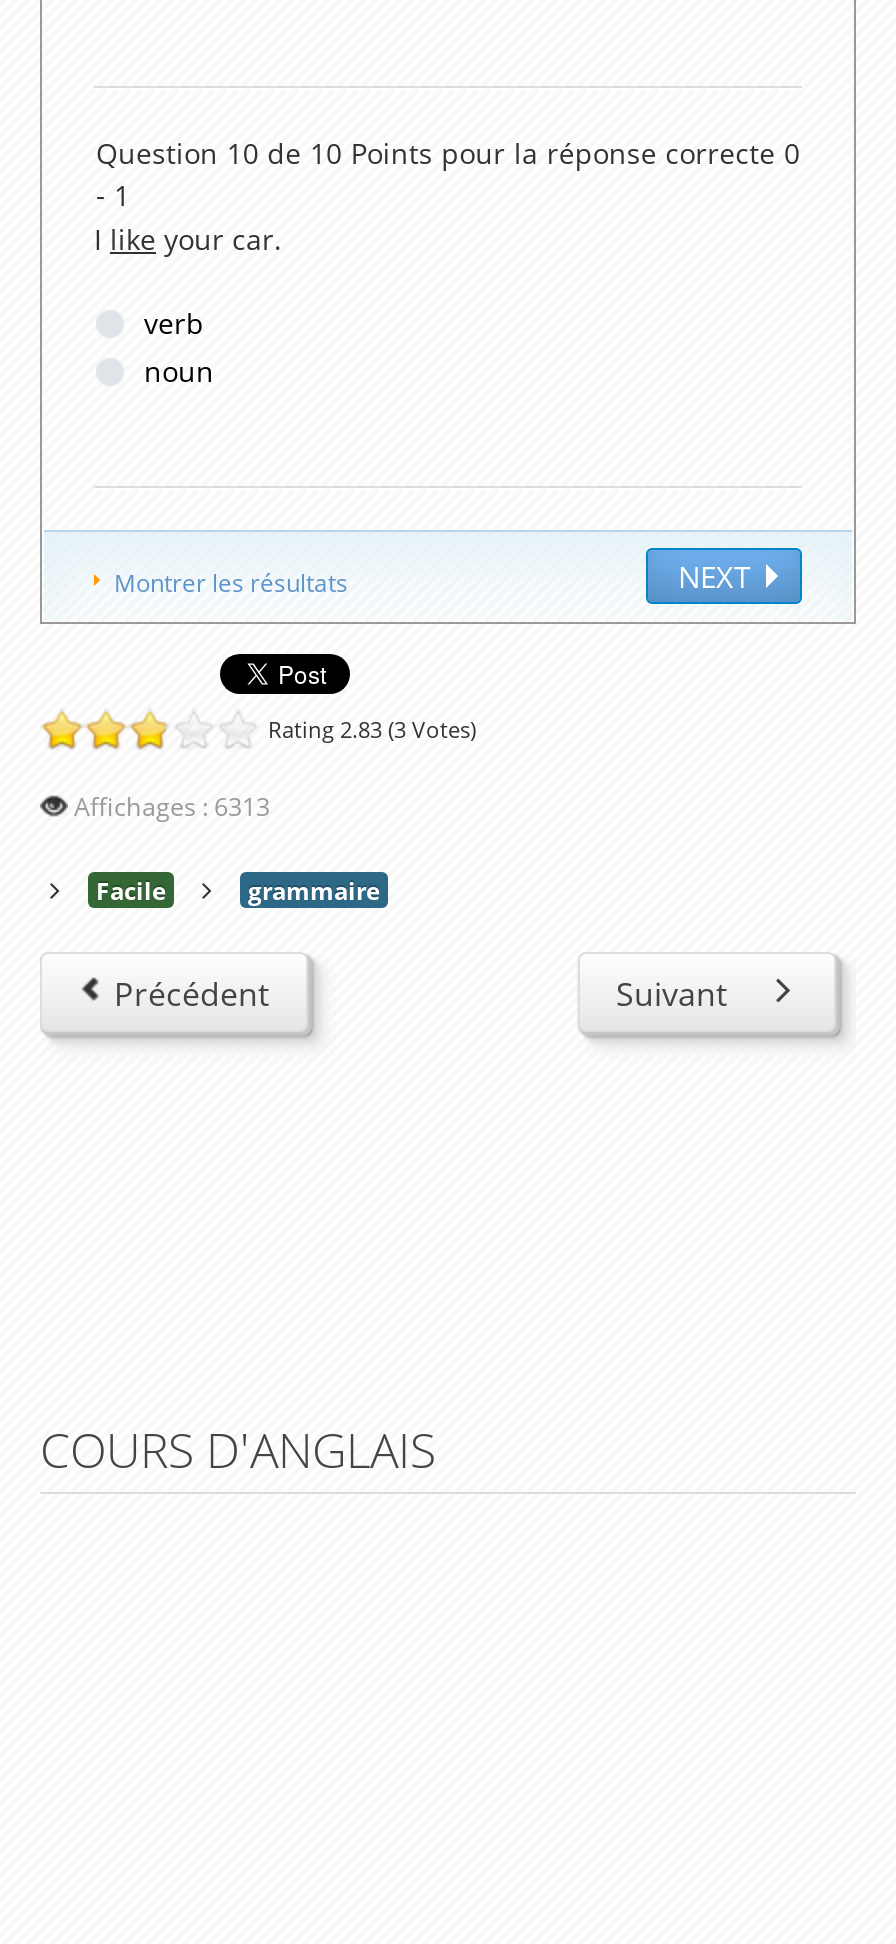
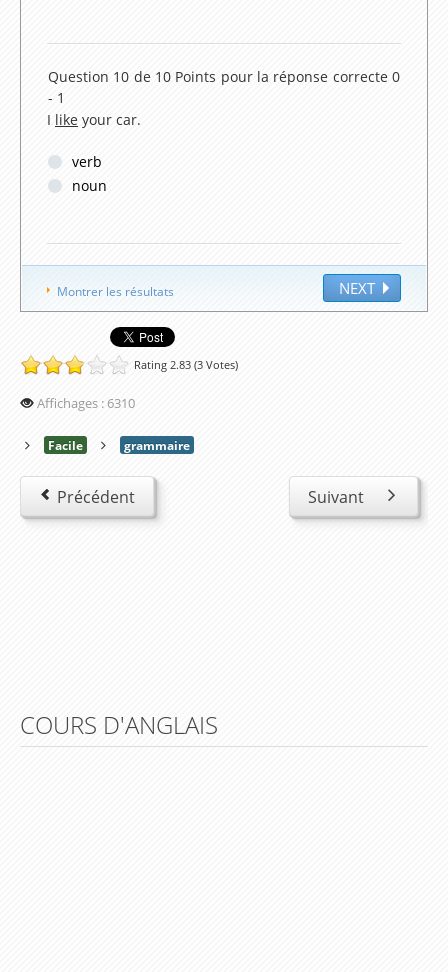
[74,789,270,823] Affichages : 6313 -> [37,395,135,412] Affichages : 6310

